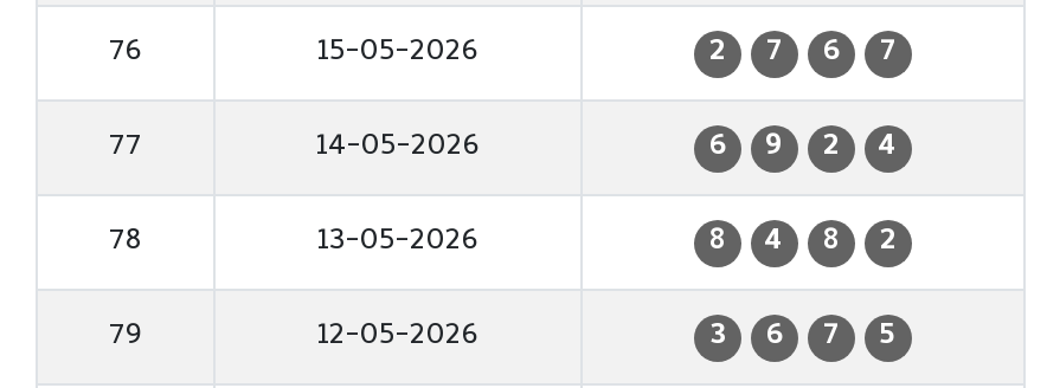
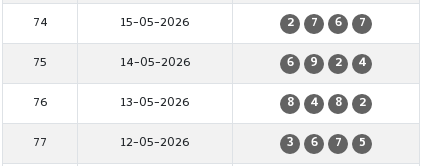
[109,26,142,80] 76 -> [32,12,47,35] 74
[109,121,142,175] 77 -> [33,52,47,75] 75
[109,215,142,270] 78 -> [33,92,47,115] 76
[109,310,142,364] 79 -> [33,132,47,155] 77

